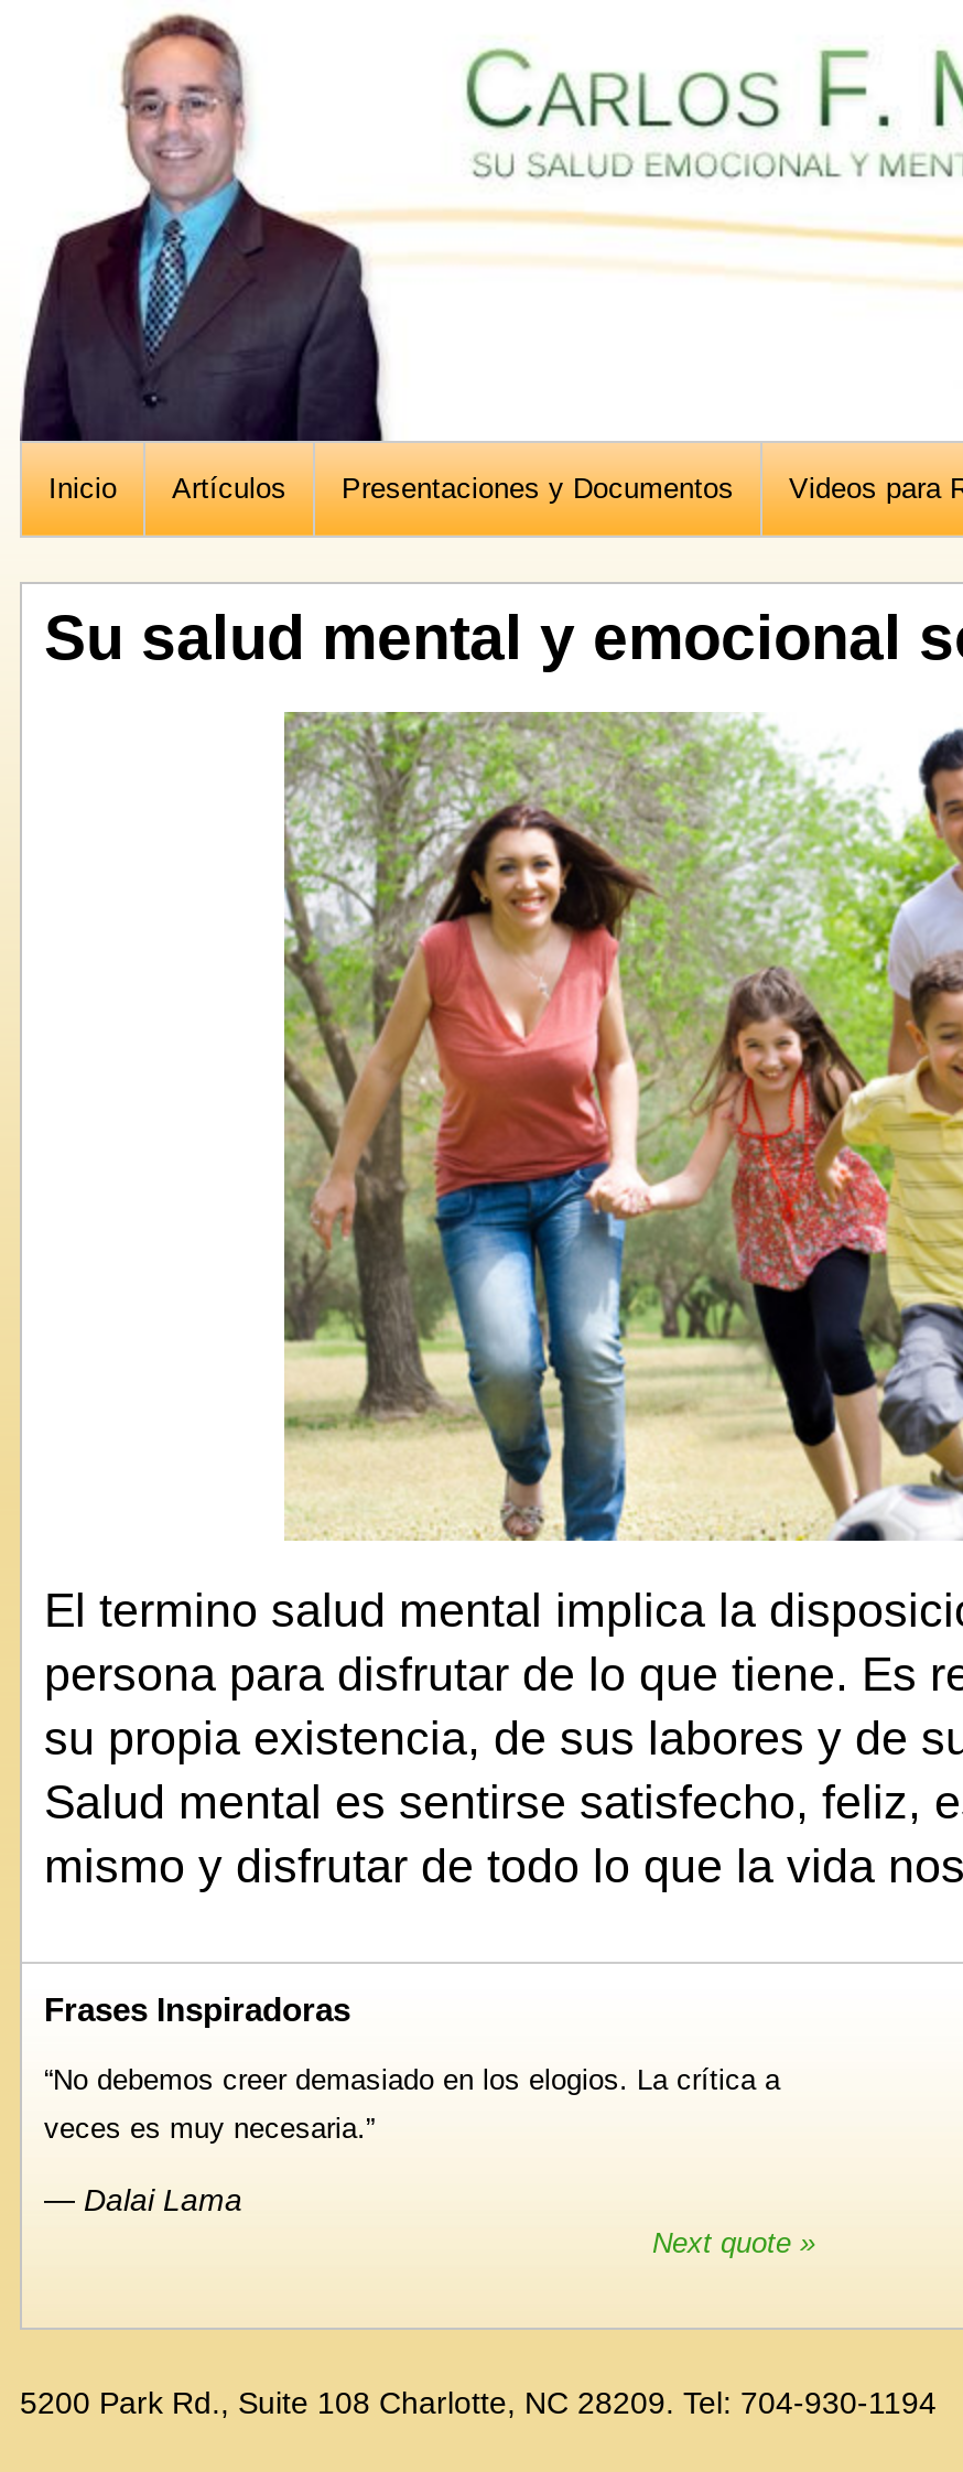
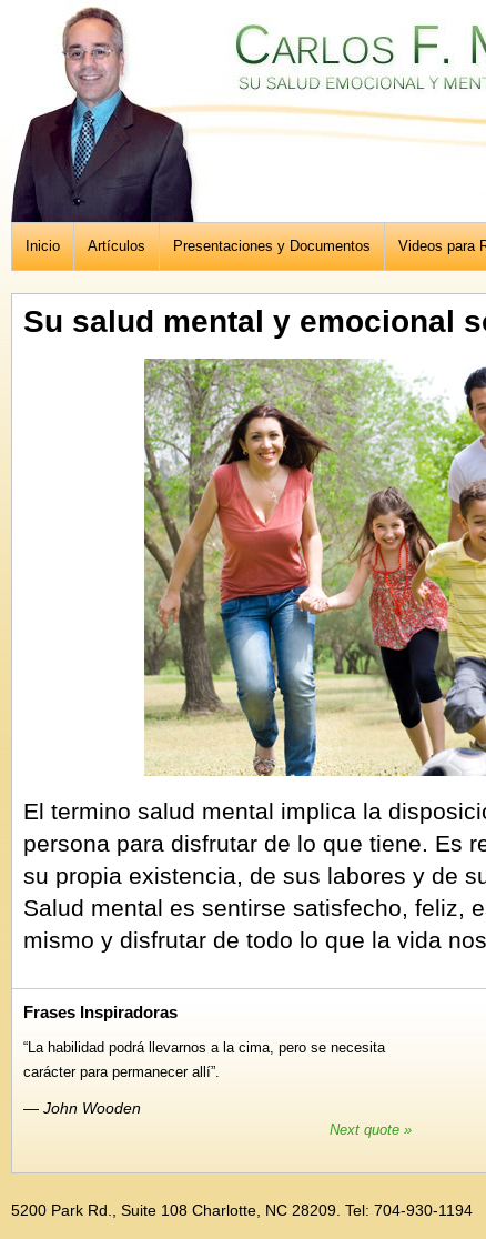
[44,2063,780,2096] “No debemos creer demasiado en los elogios. La crítica a -> [23,1039,385,1056] “La habilidad podrá llevarnos a la cima, pero se necesita
[44,2112,375,2145] veces es muy necesaria.” -> [23,1064,220,1080] carácter para permanecer allí”.
[44,2182,242,2217] — Dalai Lama -> [23,1099,141,1117] — John Wooden

